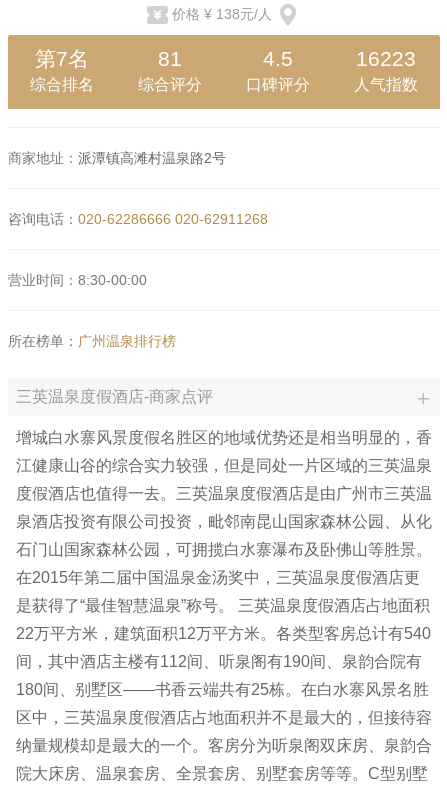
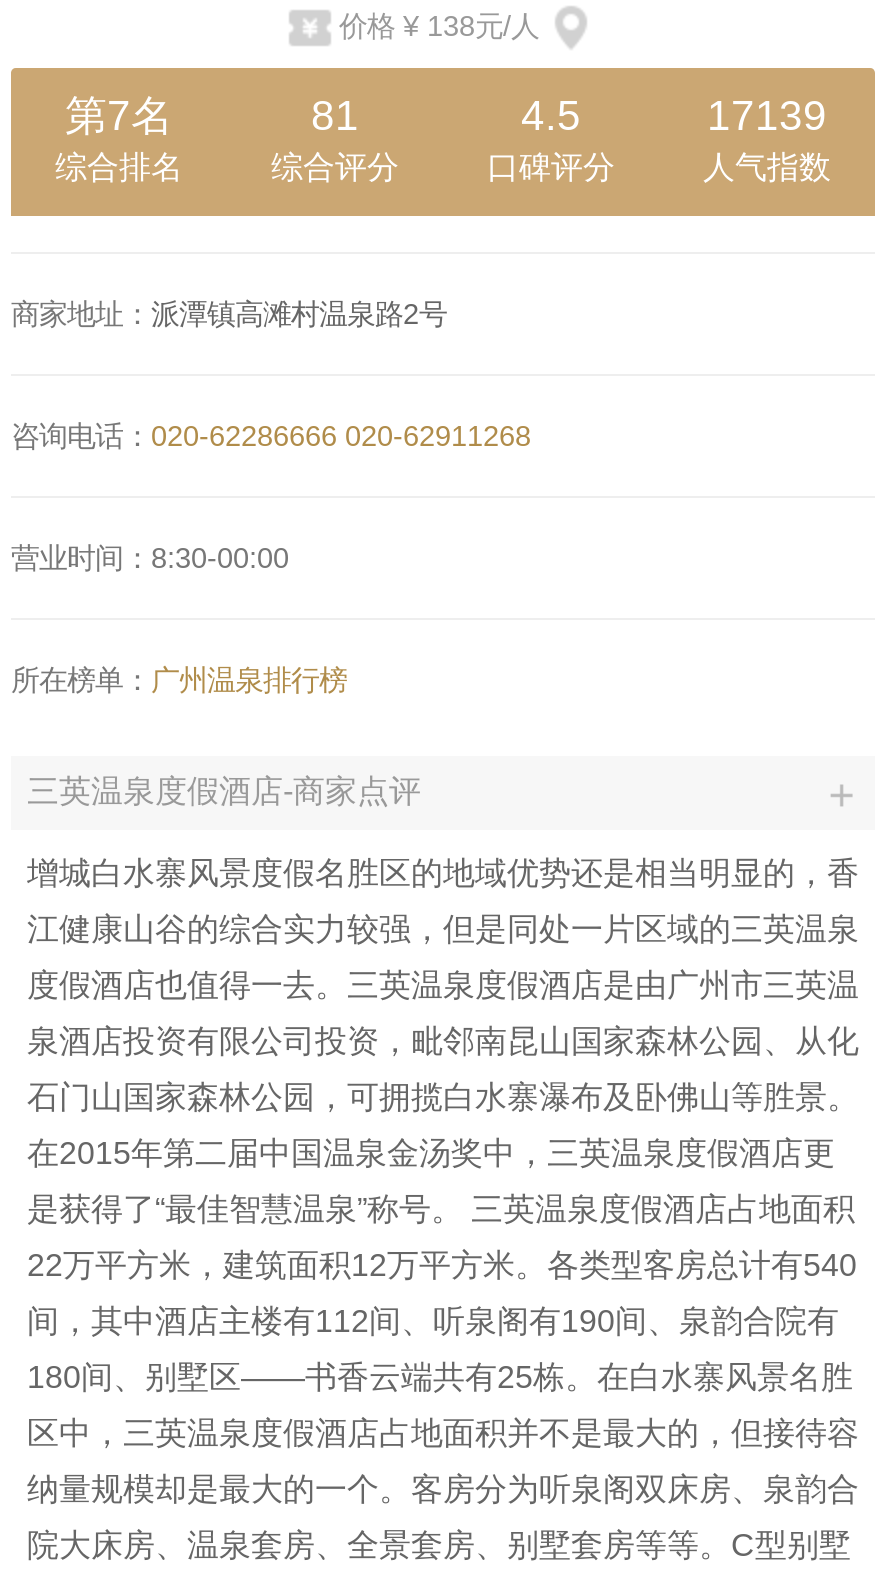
[356,47,416,70] 16223 -> [707,92,827,138] 17139

